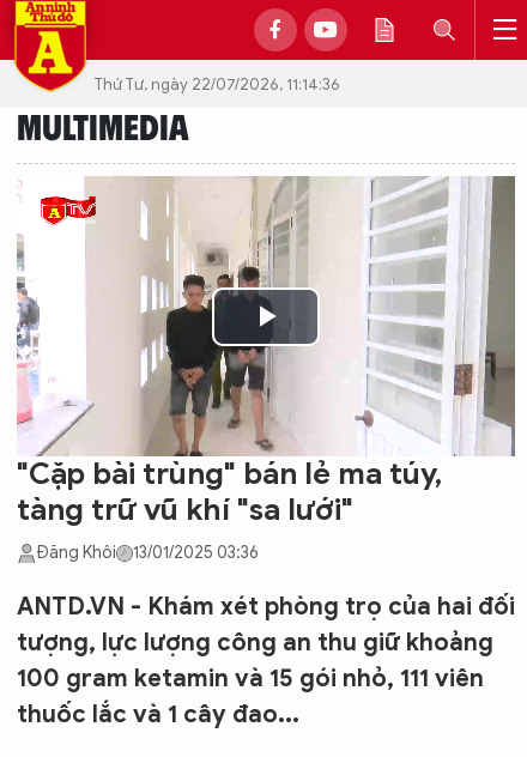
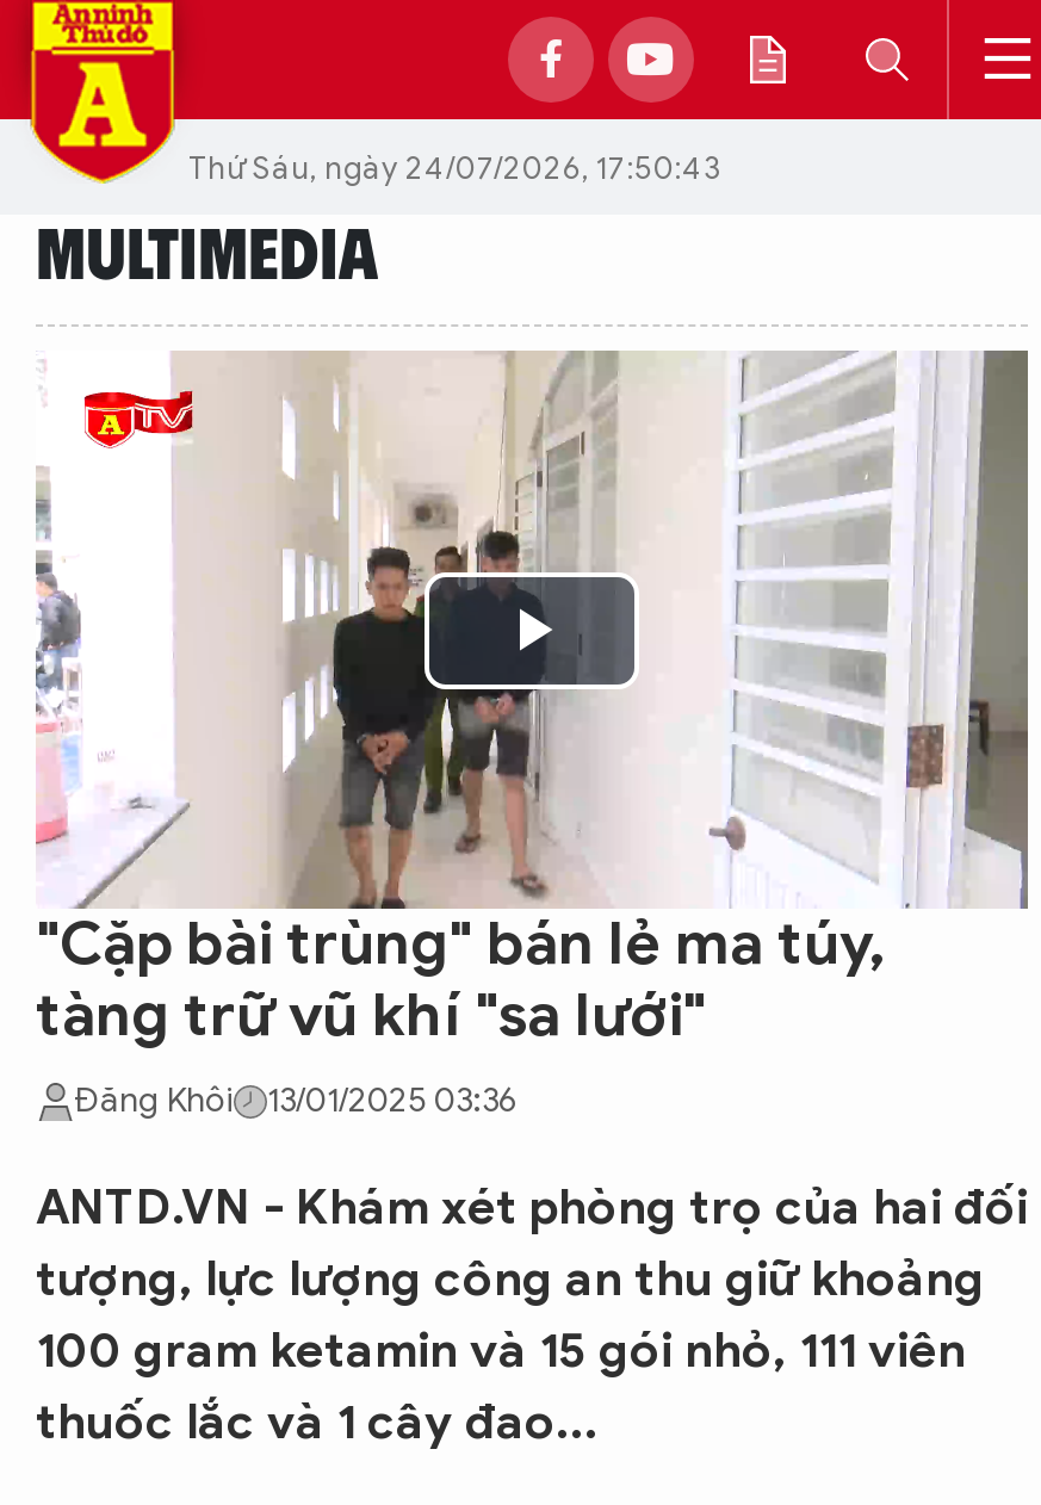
[93,74,340,94] Thứ Tư, ngày 22/07/2026, 11:14:36 -> [188,147,720,187] Thứ Sáu, ngày 24/07/2026, 17:50:43

